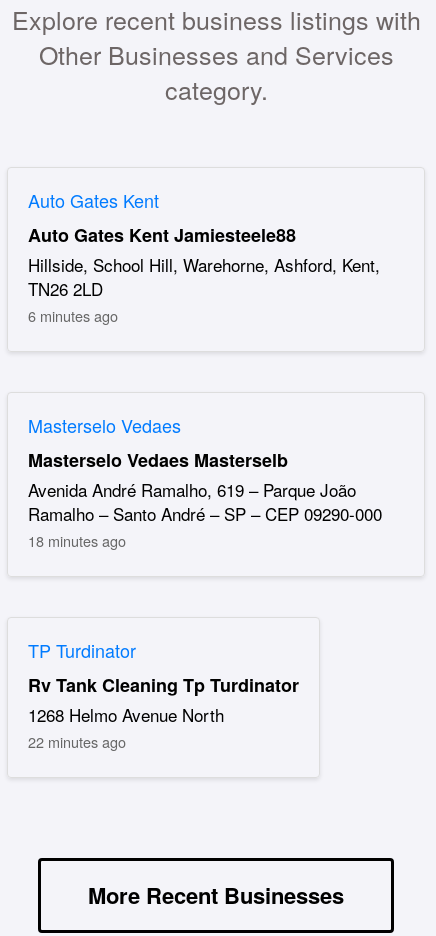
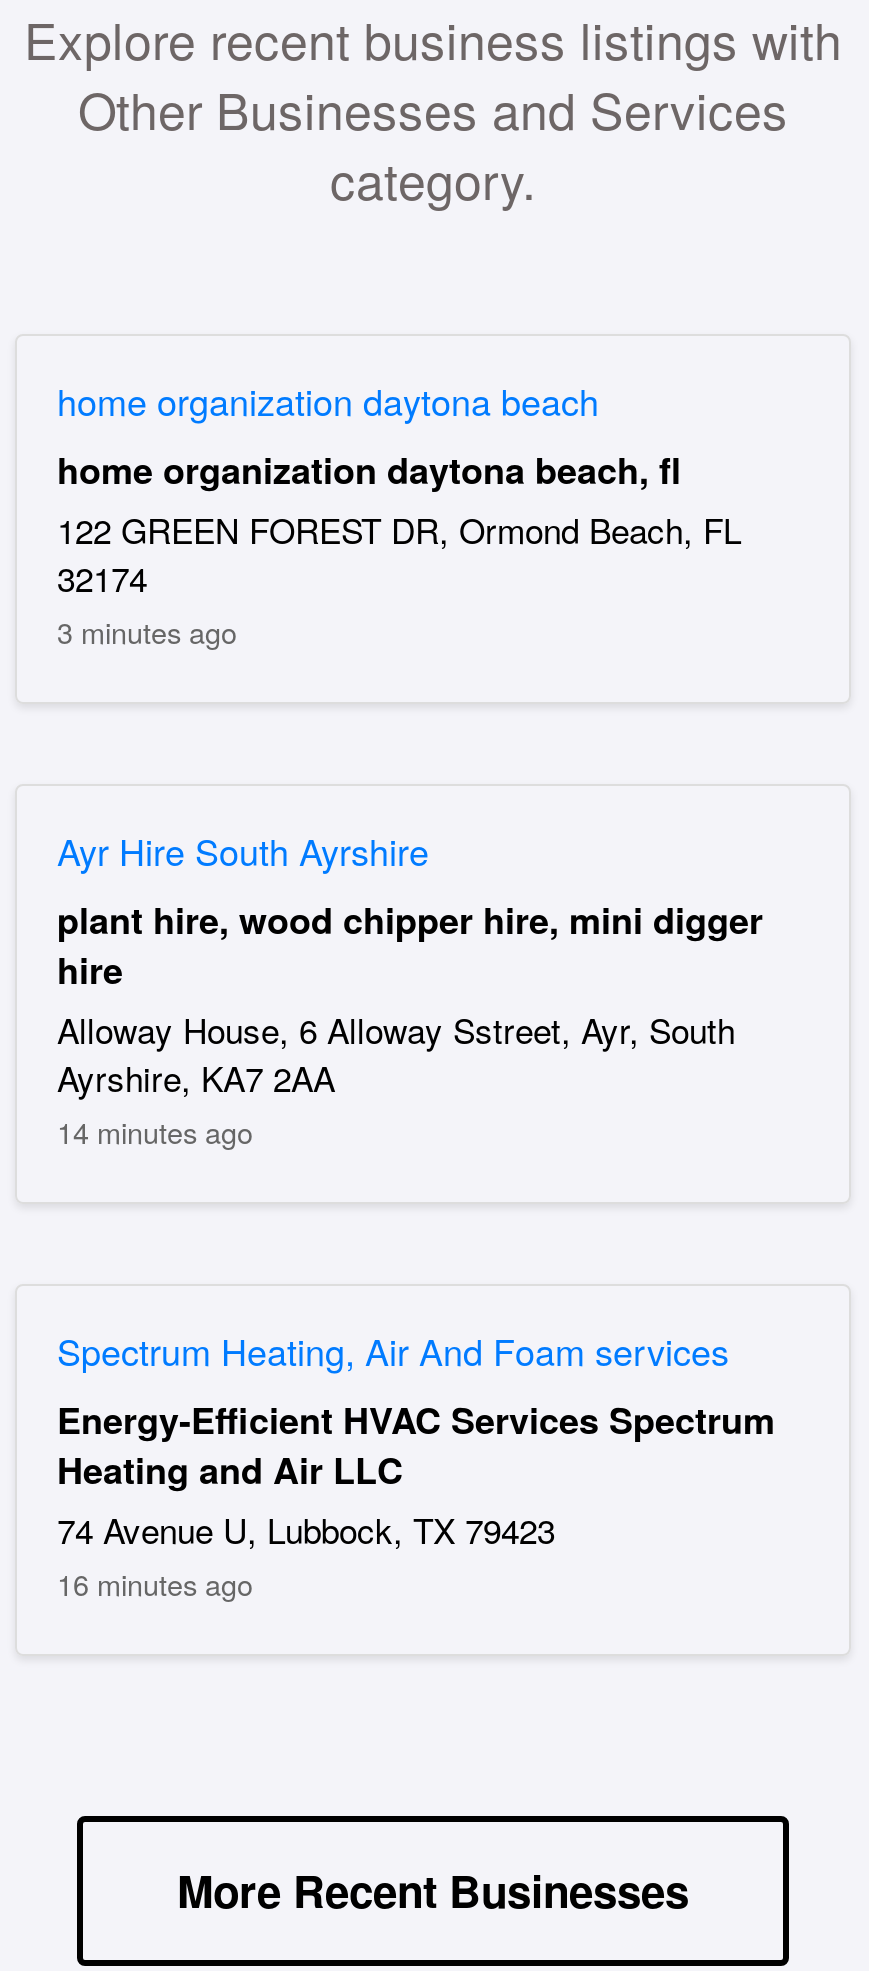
[28,186,380,325] Auto Gates Kent | Auto Gates Kent Jamiesteele88 | Hillside, School Hill, Warehorne, Ashford, Kent, | TN26 2LD | 6 minutes ago -> [57,373,741,651] home organization daytona beach | home organization daytona beach, fl | 122 GREEN FOREST DR, Ormond Beach, FL | 32174 | 3 minutes ago
[28,411,382,550] Masterselo Vedaes | Masterselo Vedaes Masterselb | Avenida André Ramalho, 619 – Parque João | Ramalho – Santo André – SP – CEP 09290-000 | 18 minutes ago -> [57,823,763,1151] Ayr Hire South Ayrshire | plant hire, wood chipper hire, mini digger | hire | Alloway House, 6 Alloway Sstreet, Ayr, South | Ayrshire, KA7 2AA | 14 minutes ago
[28,636,299,751] TP Turdinator | Rv Tank Cleaning Tp Turdinator | 1268 Helmo Avenue North | 22 minutes ago -> [57,1323,775,1603] Spectrum Heating, Air And Foam services | Energy-Efficient HVAC Services Spectrum | Heating and Air LLC | 74 Avenue U, Lubbock, TX 79423 | 16 minutes ago

